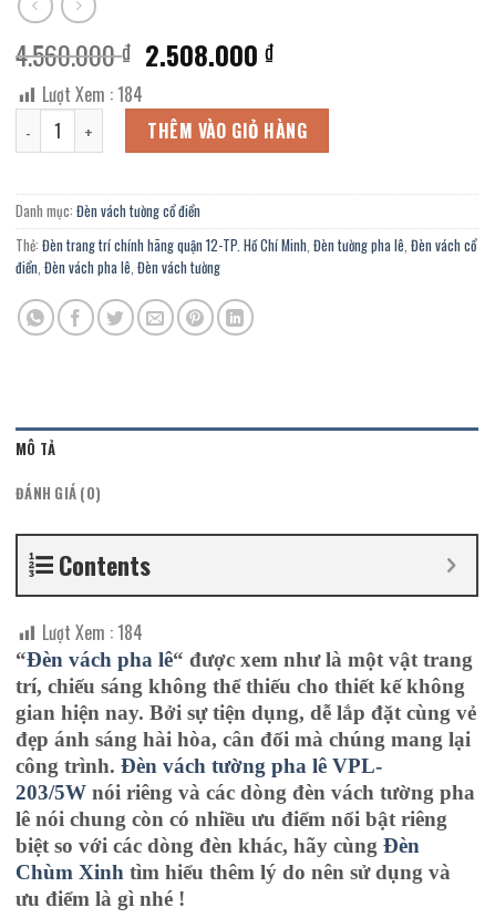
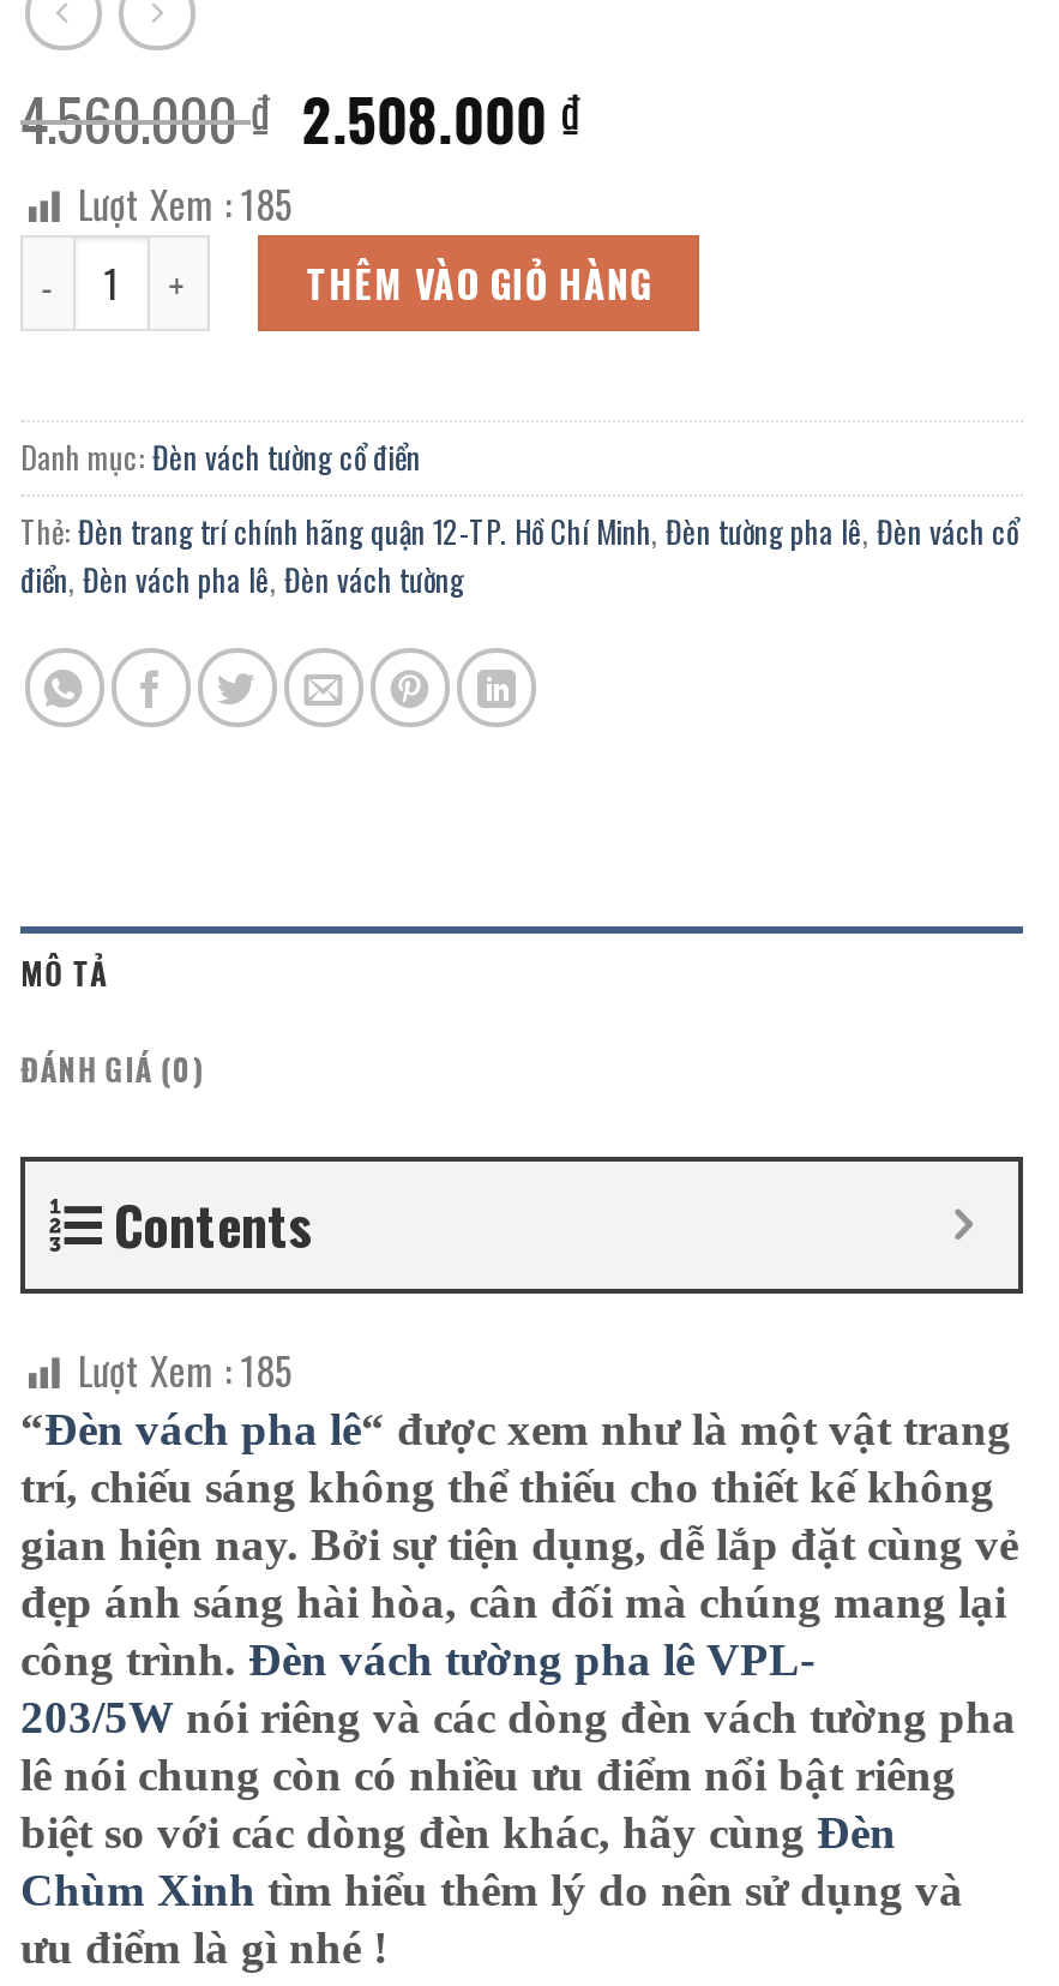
[42,81,143,108] Lượt Xem : 184 -> [78,176,294,234] Lượt Xem : 185
[42,619,143,646] Lượt Xem : 184 -> [78,1342,294,1400] Lượt Xem : 185

